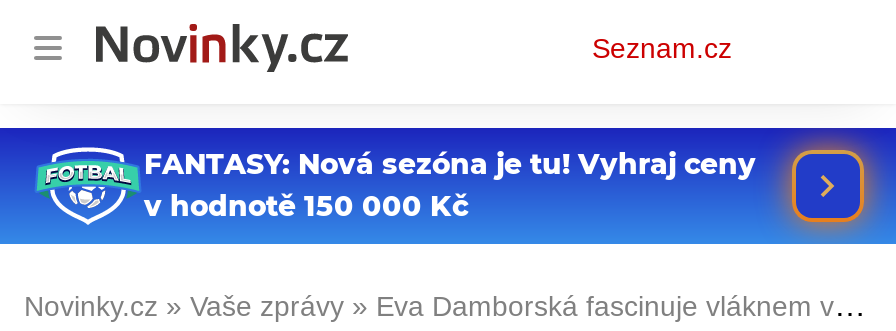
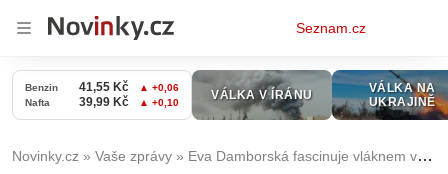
[6,126,890,246] [image] -> [3,68,445,125] [image]

